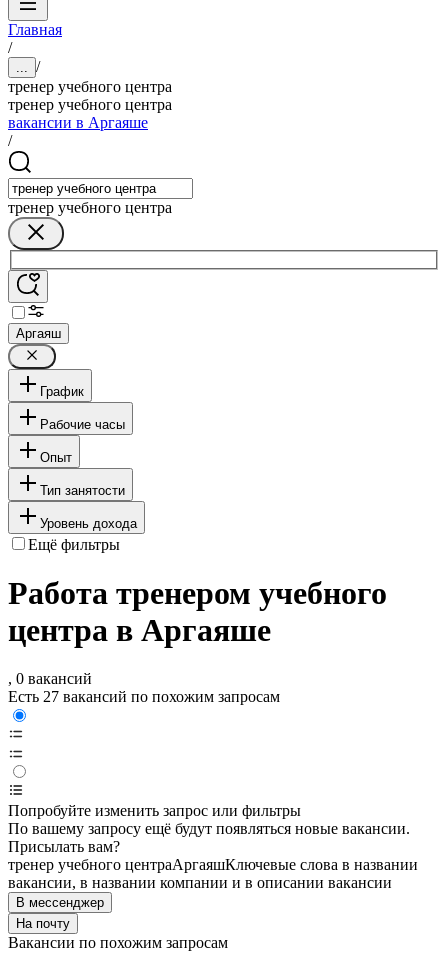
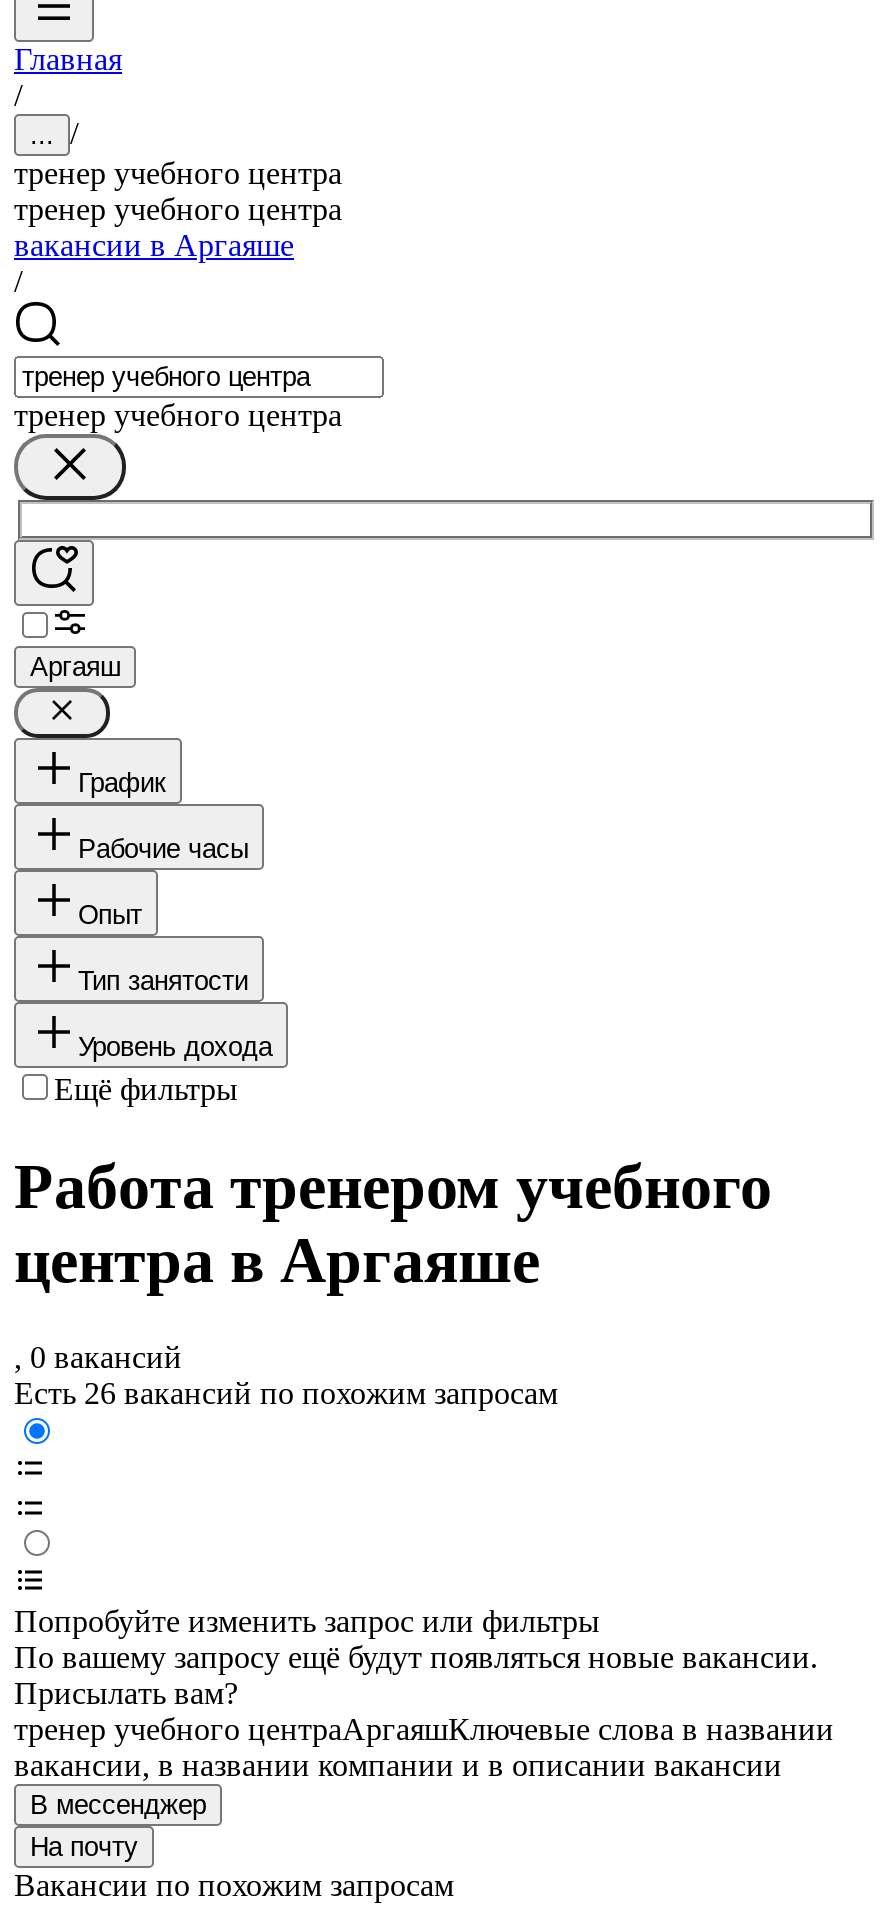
[8,688,280,705] Есть 27 вакансий по похожим запросам -> [14,1377,558,1411] Есть 26 вакансий по похожим запросам

